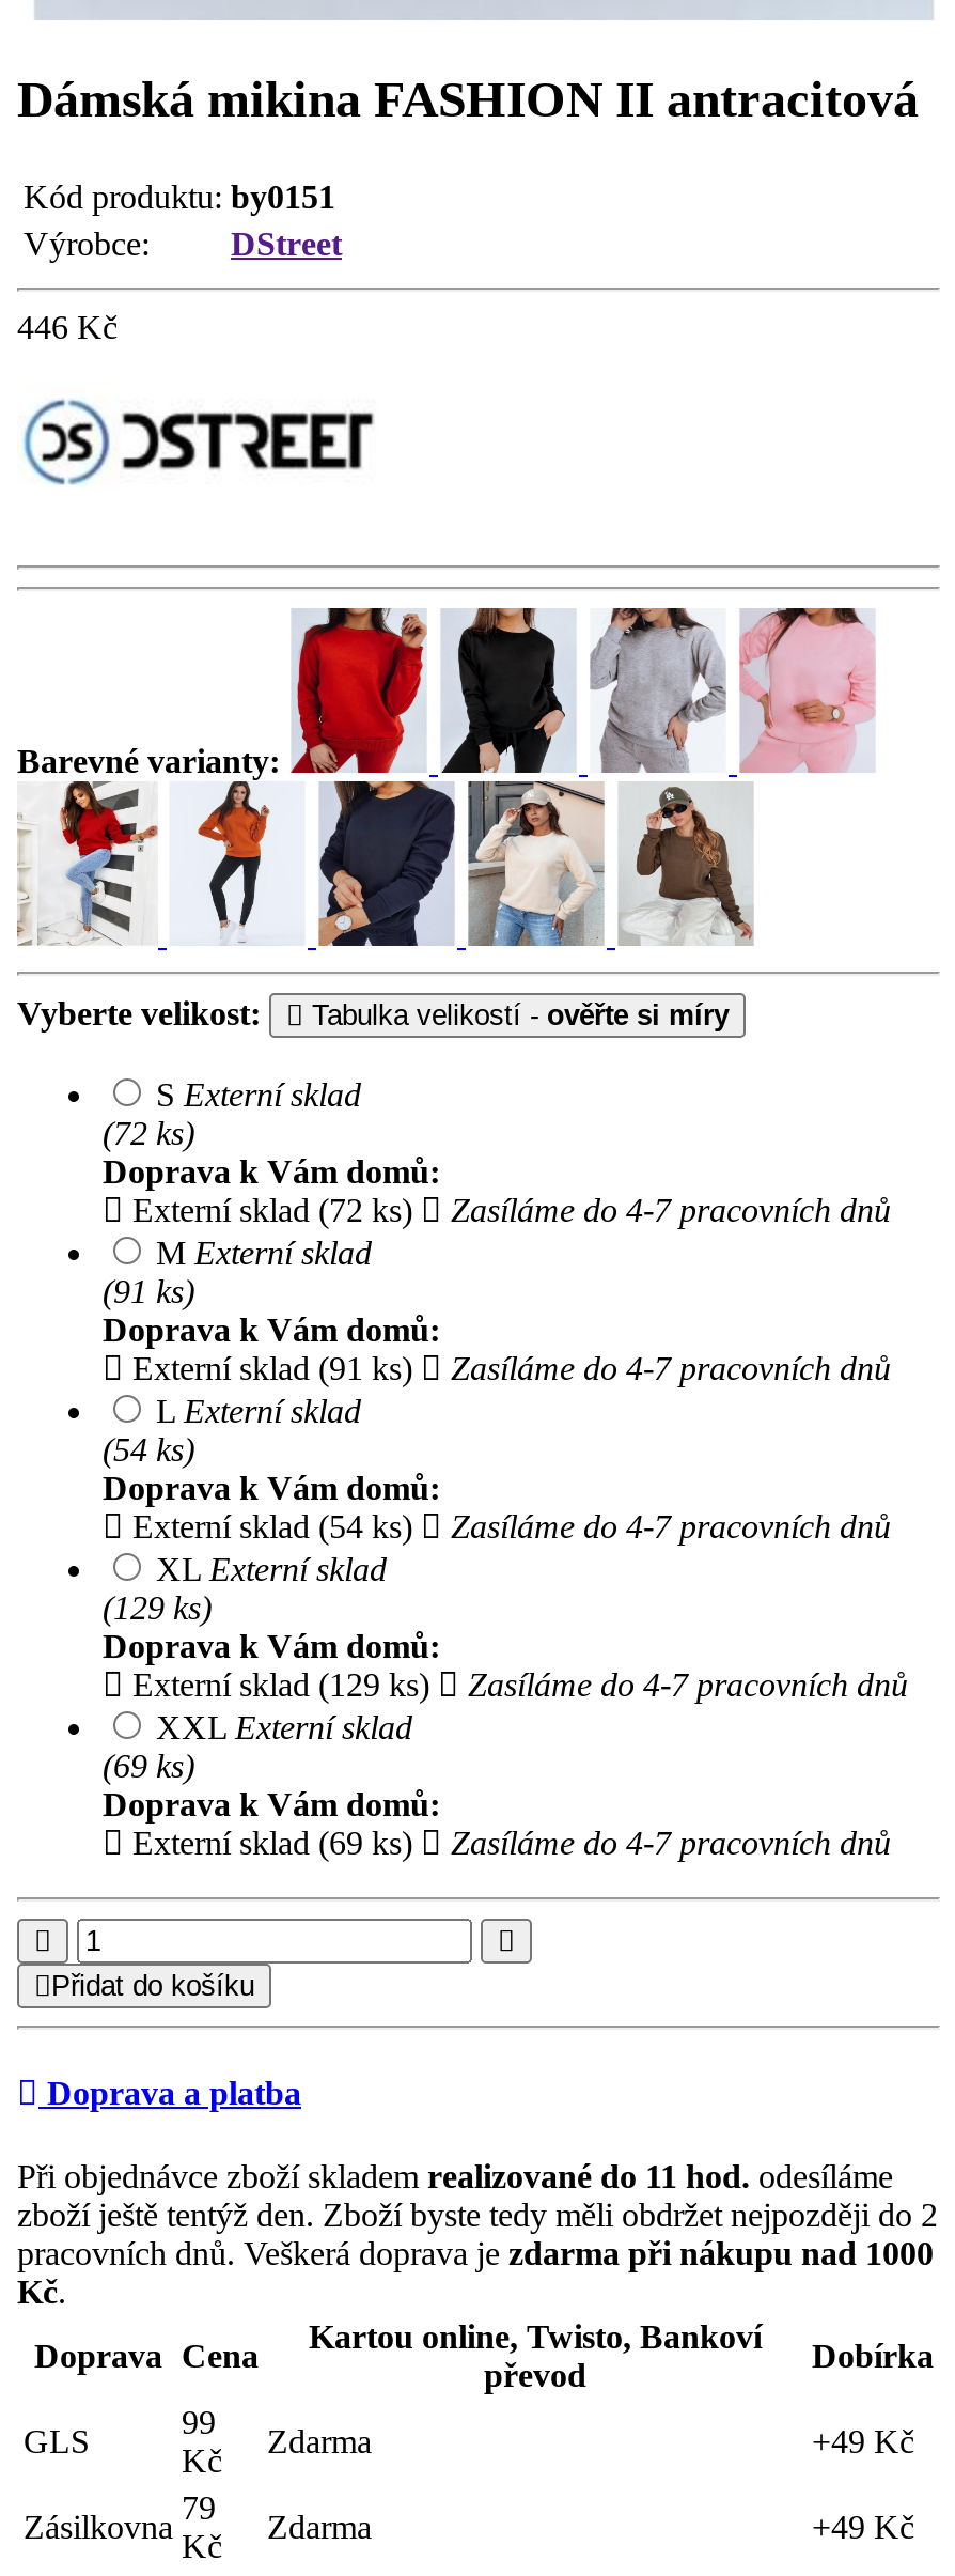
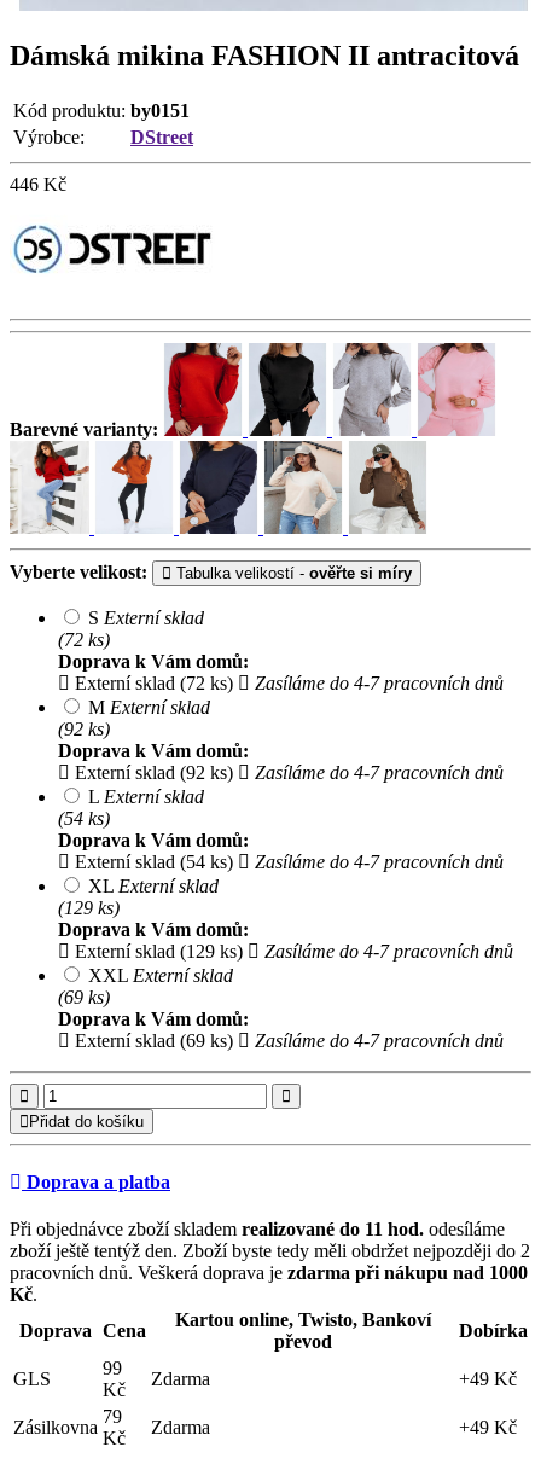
[103,1273,194,1309] (91 ks) -> [58,718,110,739] (92 ks)
[124,1350,412,1386] Externí sklad (91 ks) -> [70,762,233,782] Externí sklad (92 ks)

